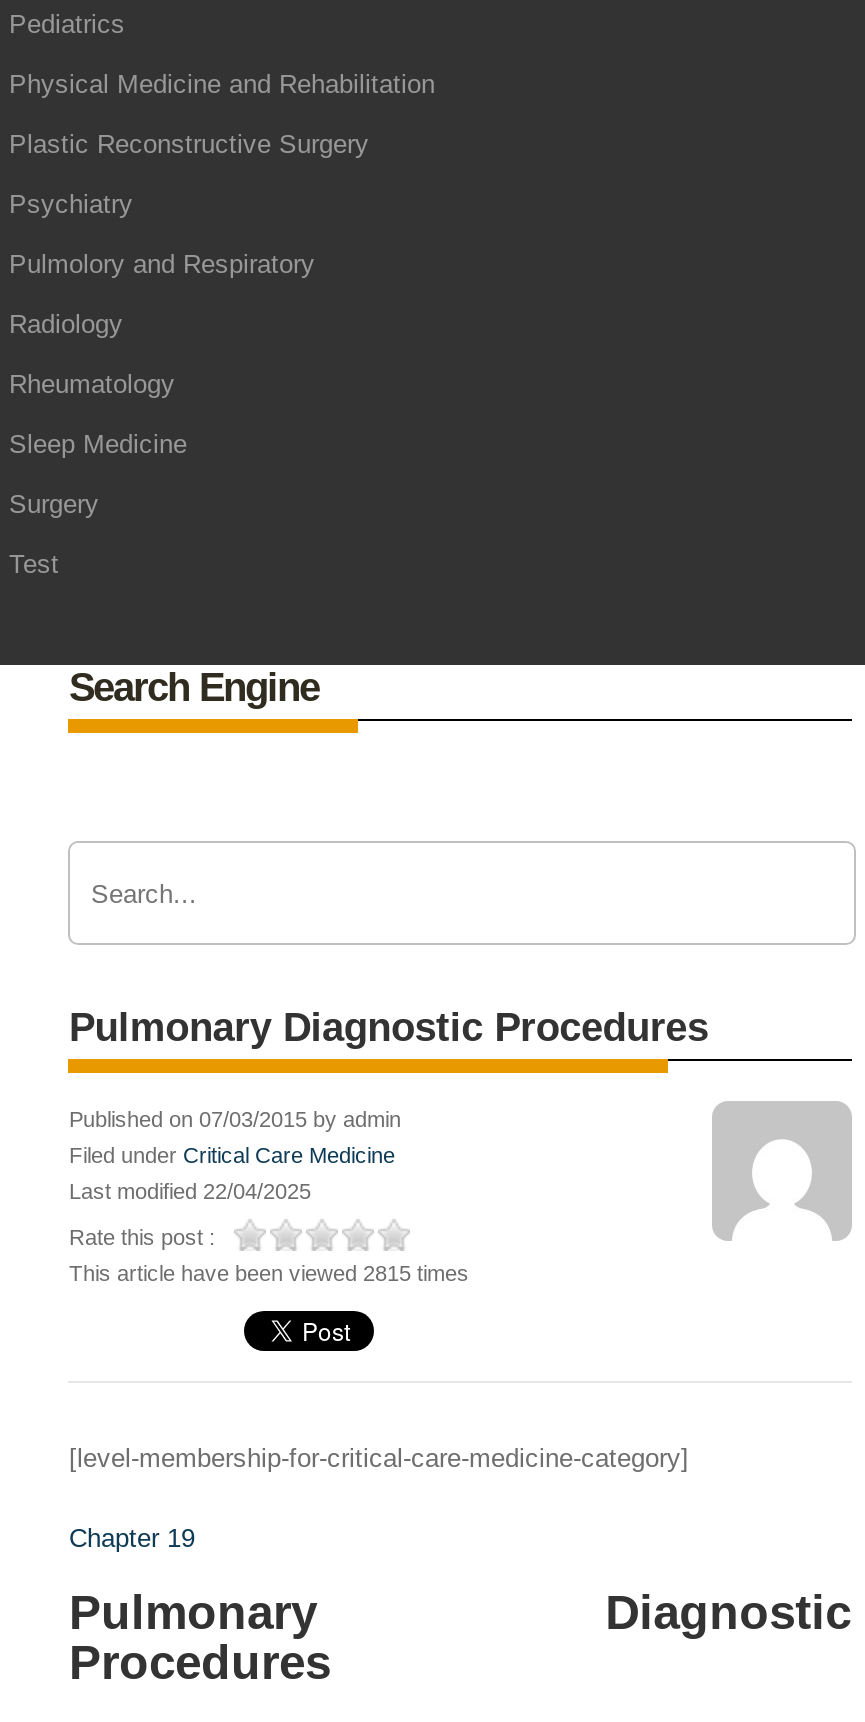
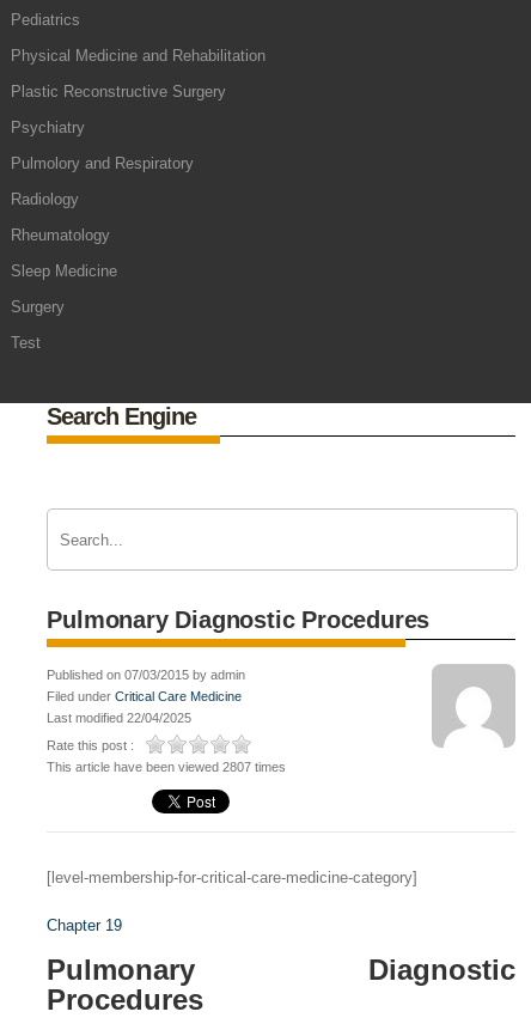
[69,1261,469,1285] This article have been viewed 2815 times -> [47,760,286,774] This article have been viewed 2807 times

